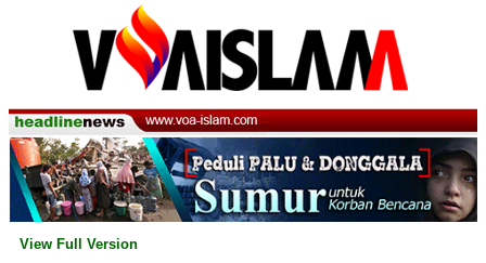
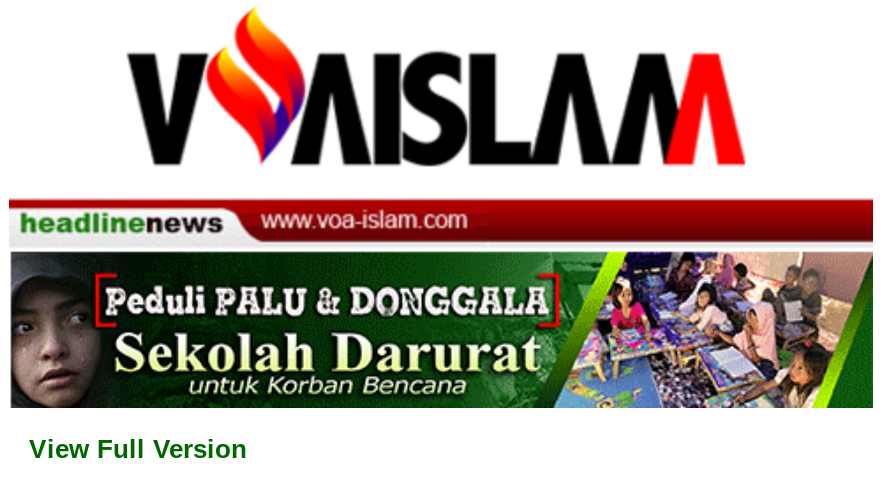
[9,136,477,223] [image] -> [9,250,873,410] [image]

